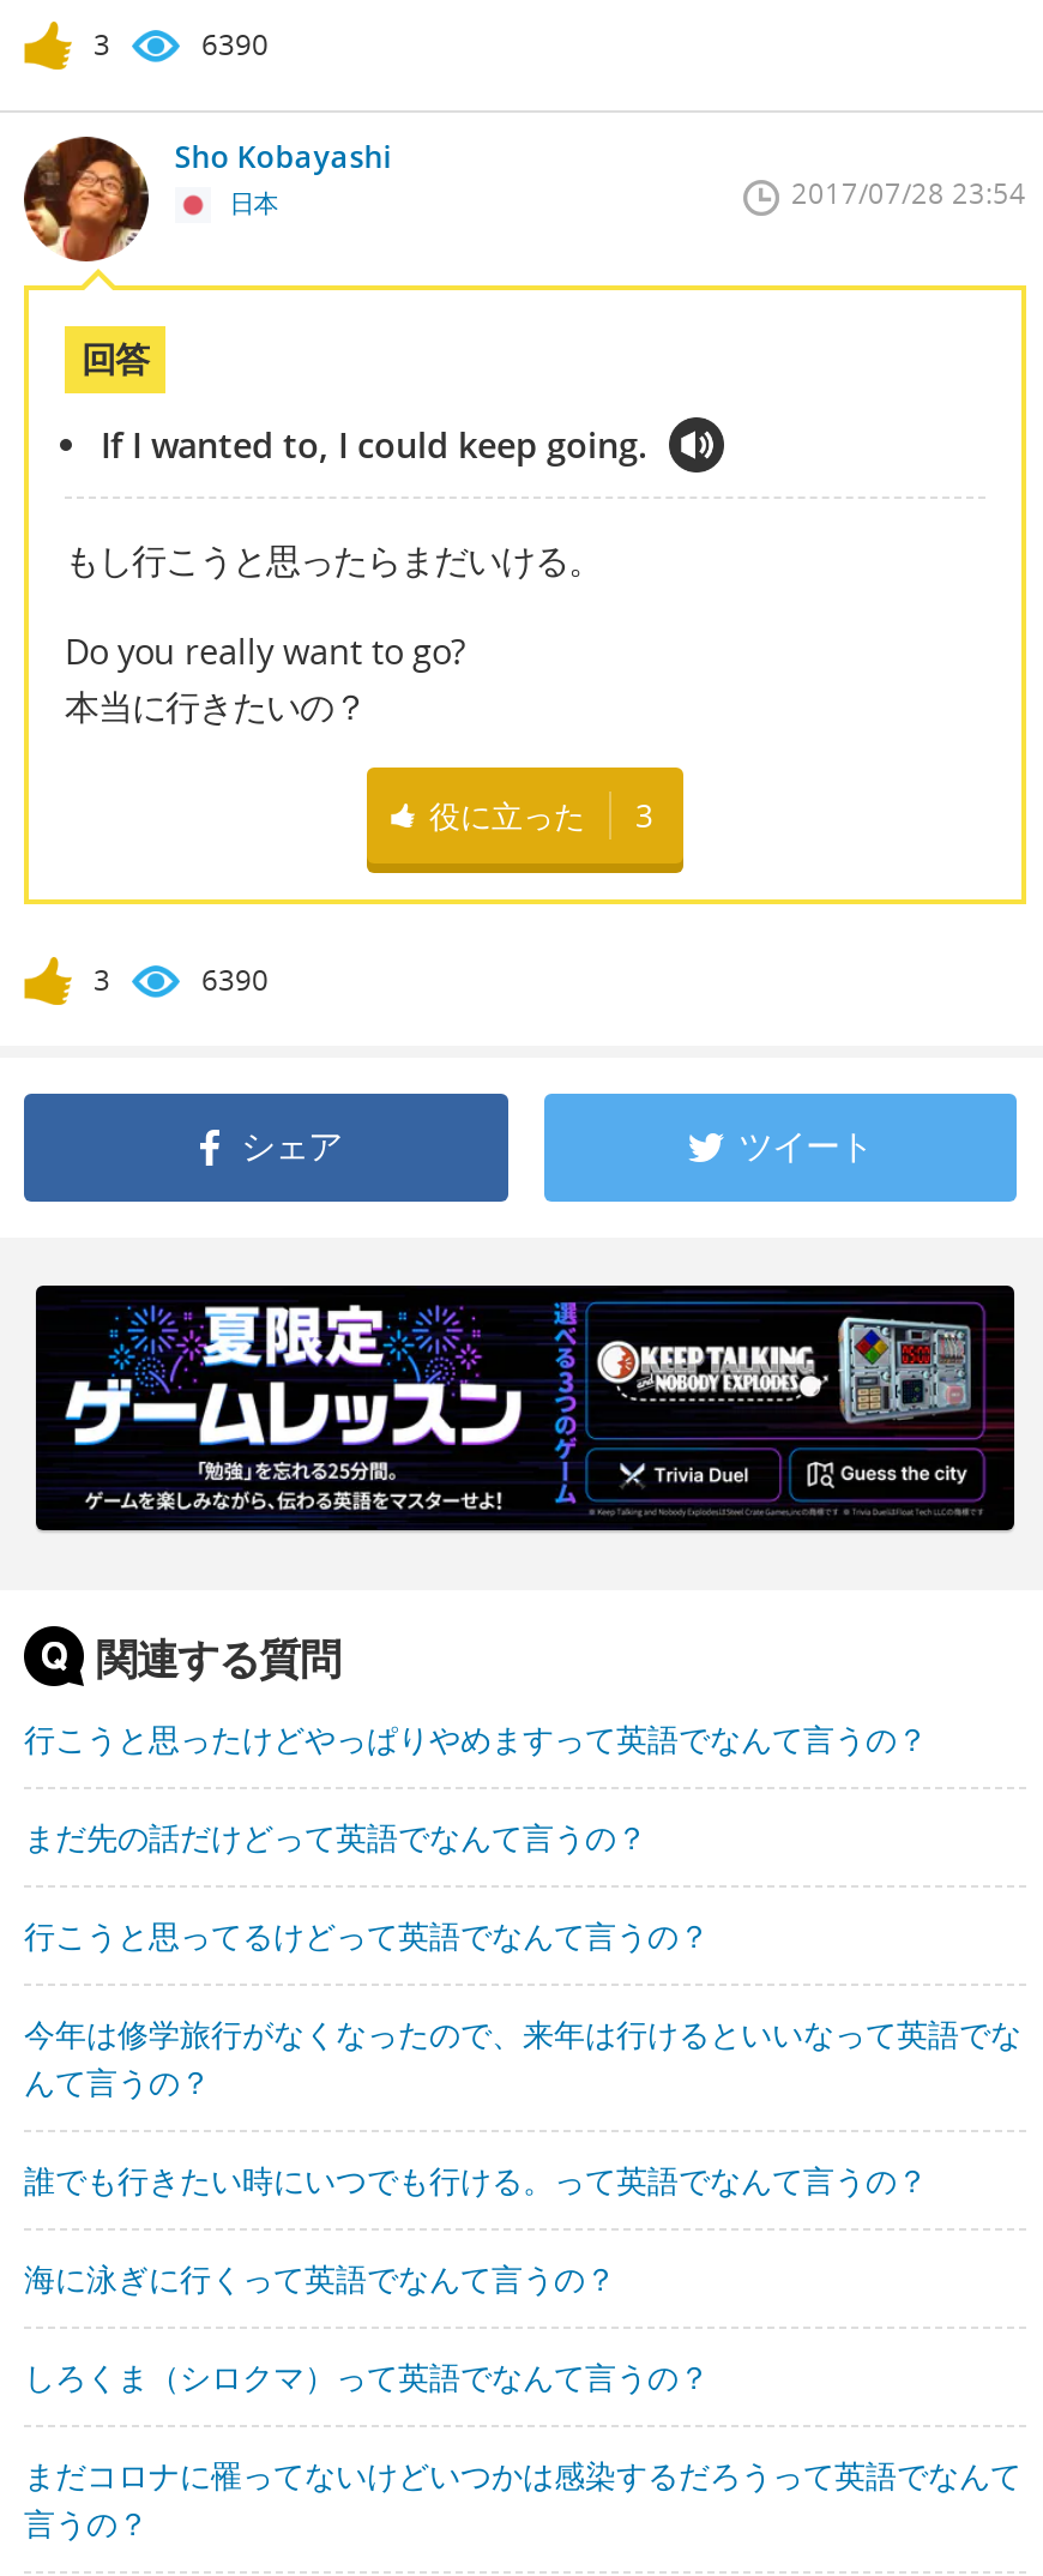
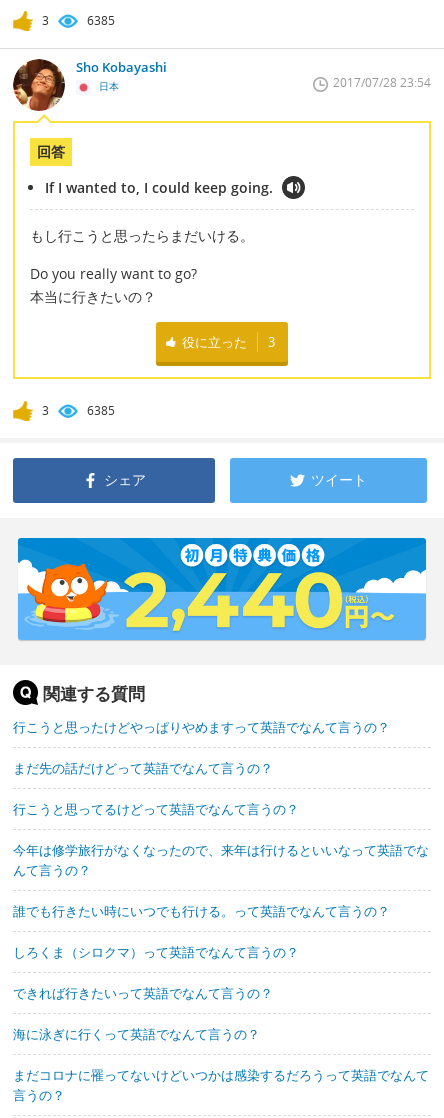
[201,24,269,64] 6390 -> [87,12,115,29] 6385
[201,960,269,1001] 6390 -> [87,402,115,419] 6385
[34,1283,1017,1533] [image] -> [17,537,427,641] [image]
moved [24,2257,616,2301] -> [13,1025,260,1043]: 海に泳ぎに行くって英語でなんて言うの？
moved [24,2356,710,2399] -> [13,943,299,961]: しろくま（シロクマ）って英語でなんて言うの？
none -> [13,984,273,1002] できれば行きたいって英語でなんて言うの？

